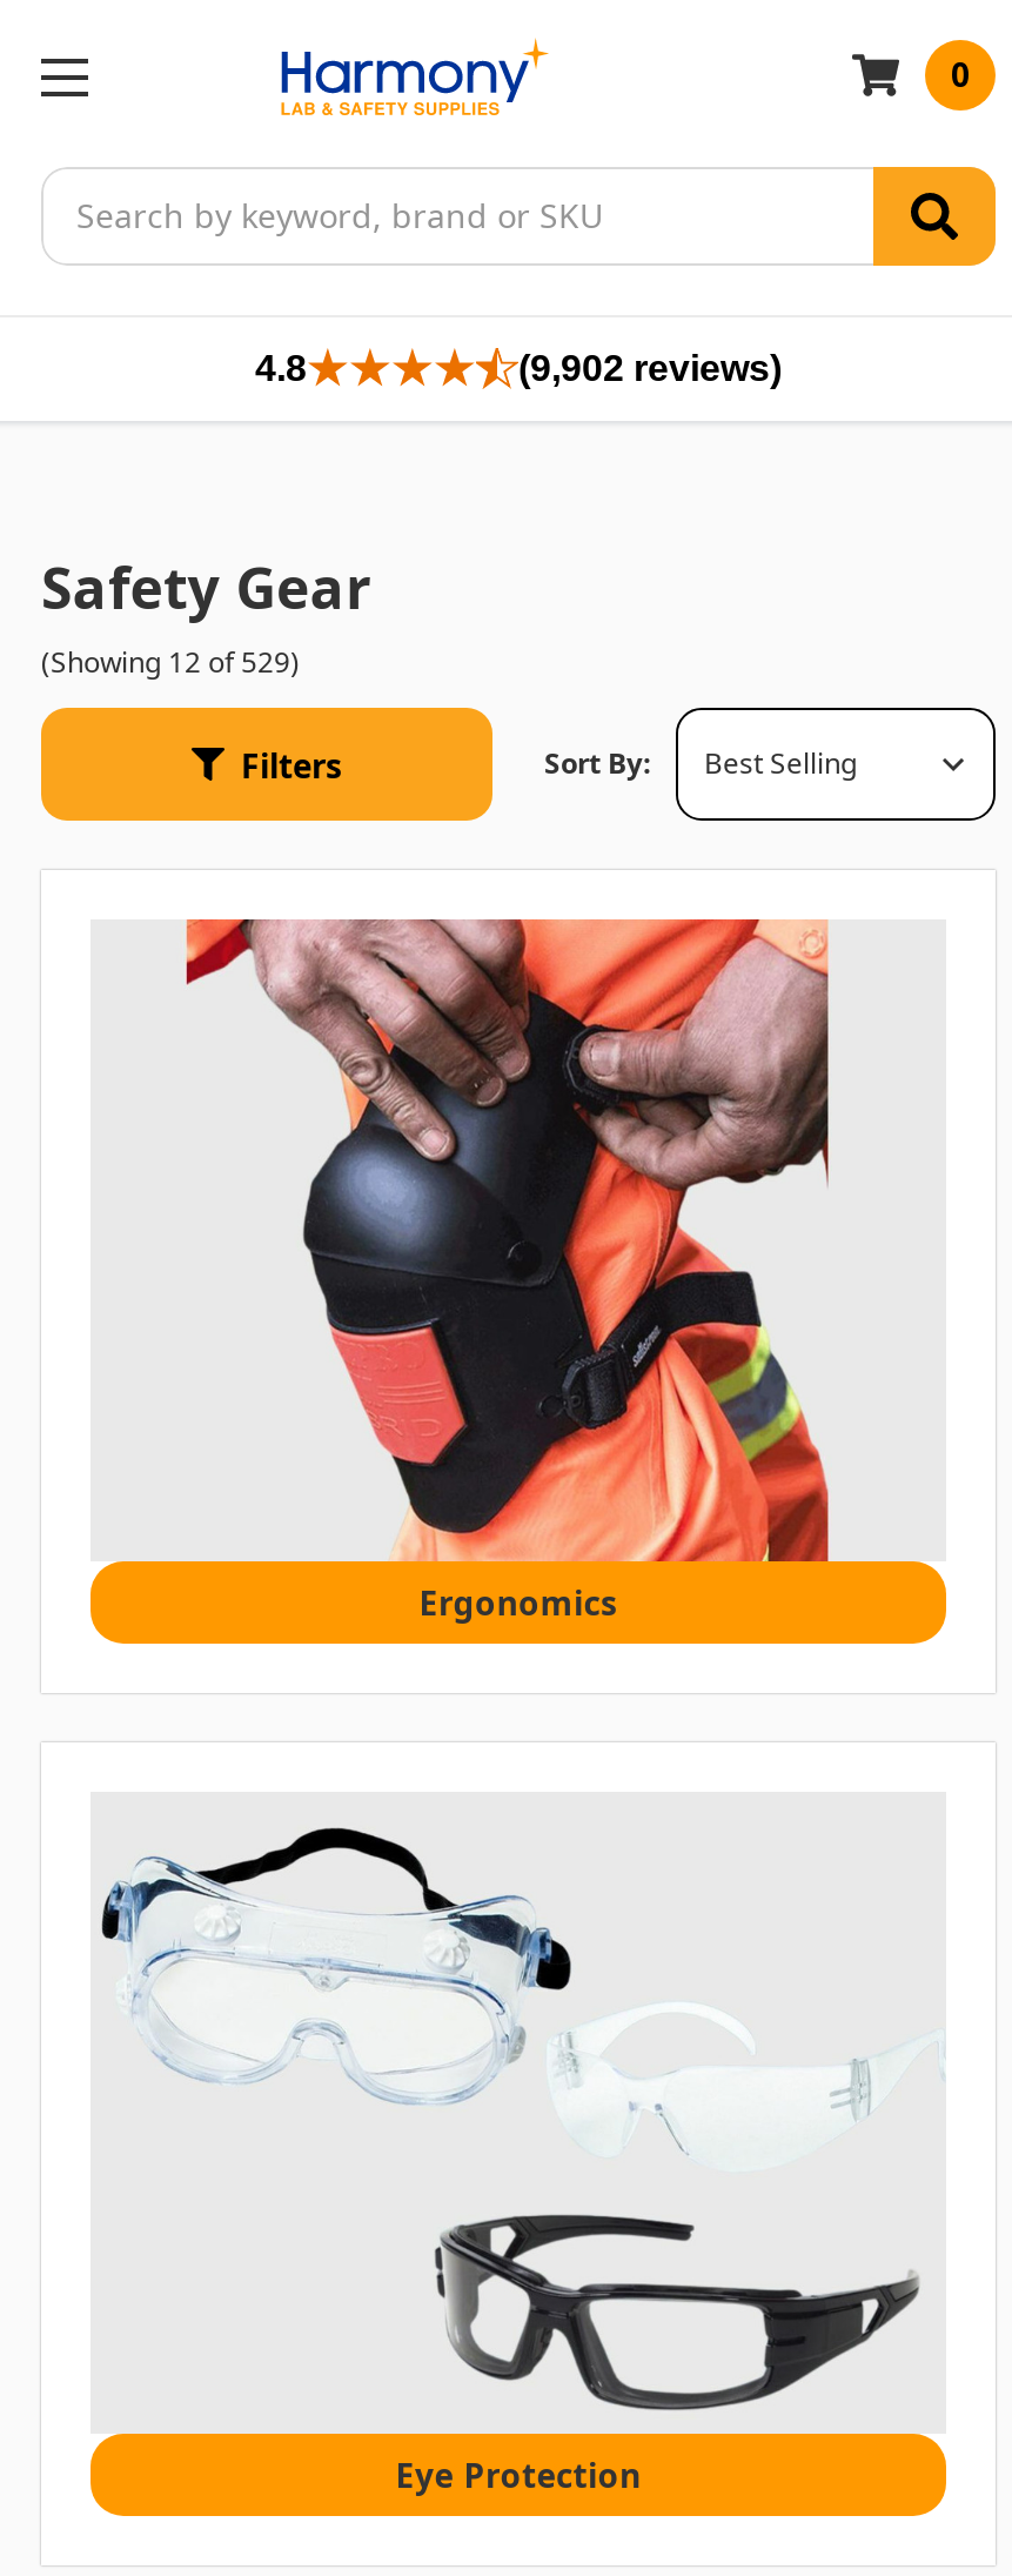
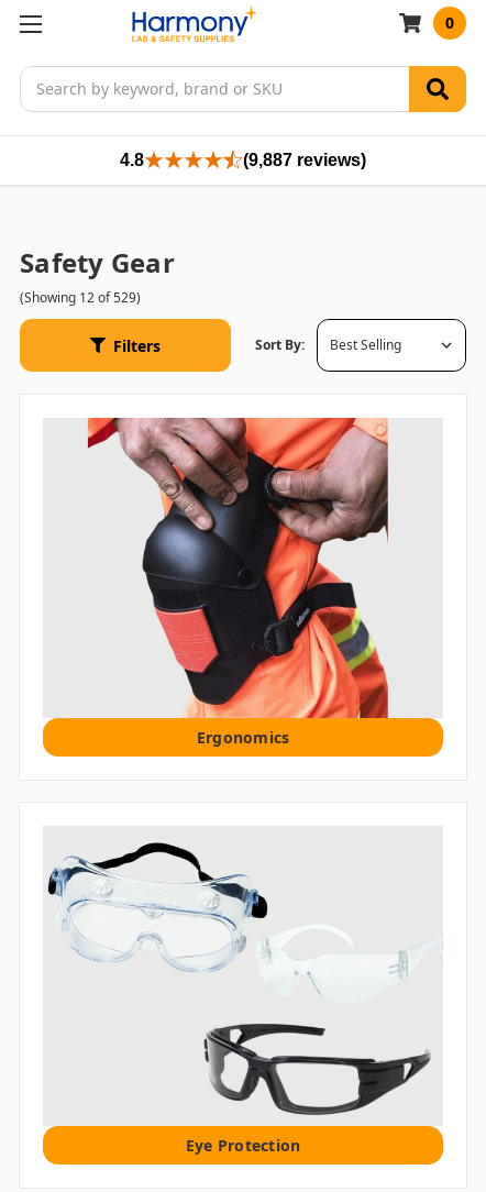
[518,348,782,388] (9,902 reviews) -> [243,151,366,169] (9,887 reviews)

